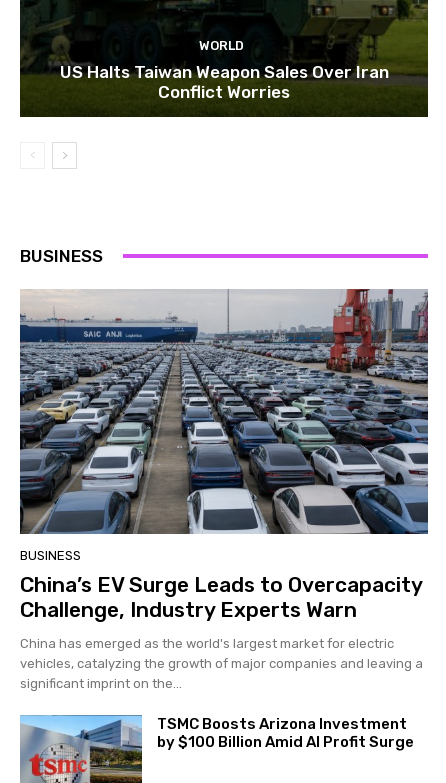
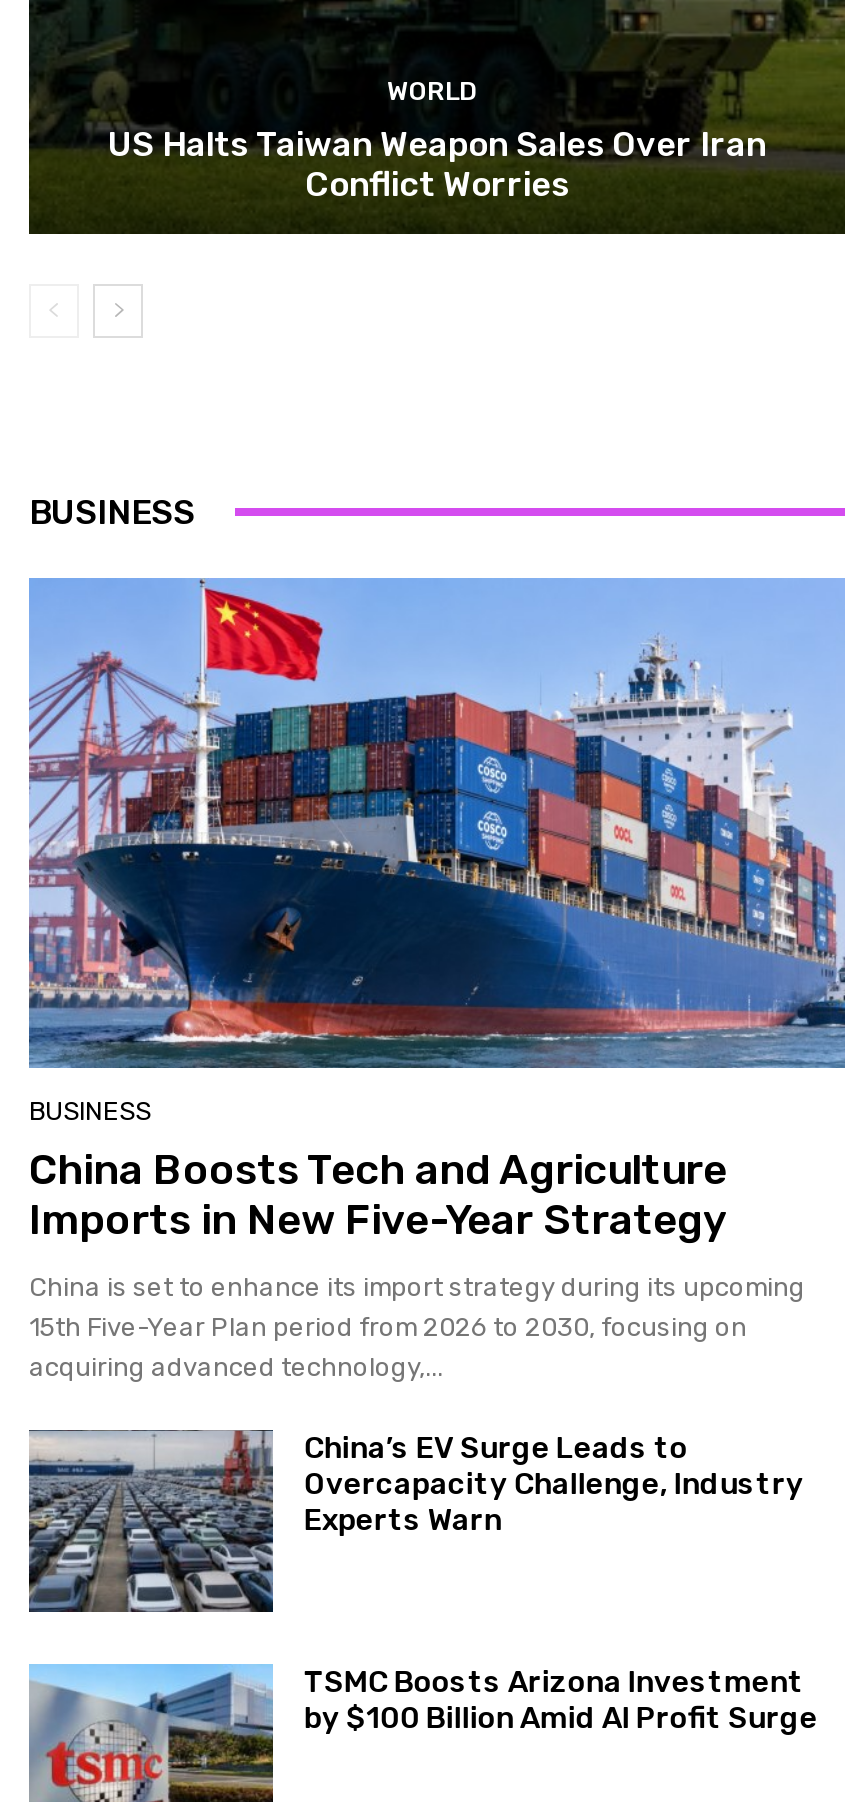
[19,288,429,691] [image] | China’s EV Surge Leads to Overcapacity | Challenge, Industry Experts Warn | China has emerged as the world's largest market for electric | vehicles, catalyzing the growth of major companies and leaving a | significant imprint on the... -> [27,578,847,1537] [image] | China Boosts Tech and Agriculture | Imports in New Five-Year Strategy | China is set to enhance its import strategy during its upcoming | 15th Five-Year Plan period from 2026 to 2030, focusing on | acquiring advanced technology,... | China’s EV Surge Leads to | Overcapacity Challenge, Industry | Experts Warn

